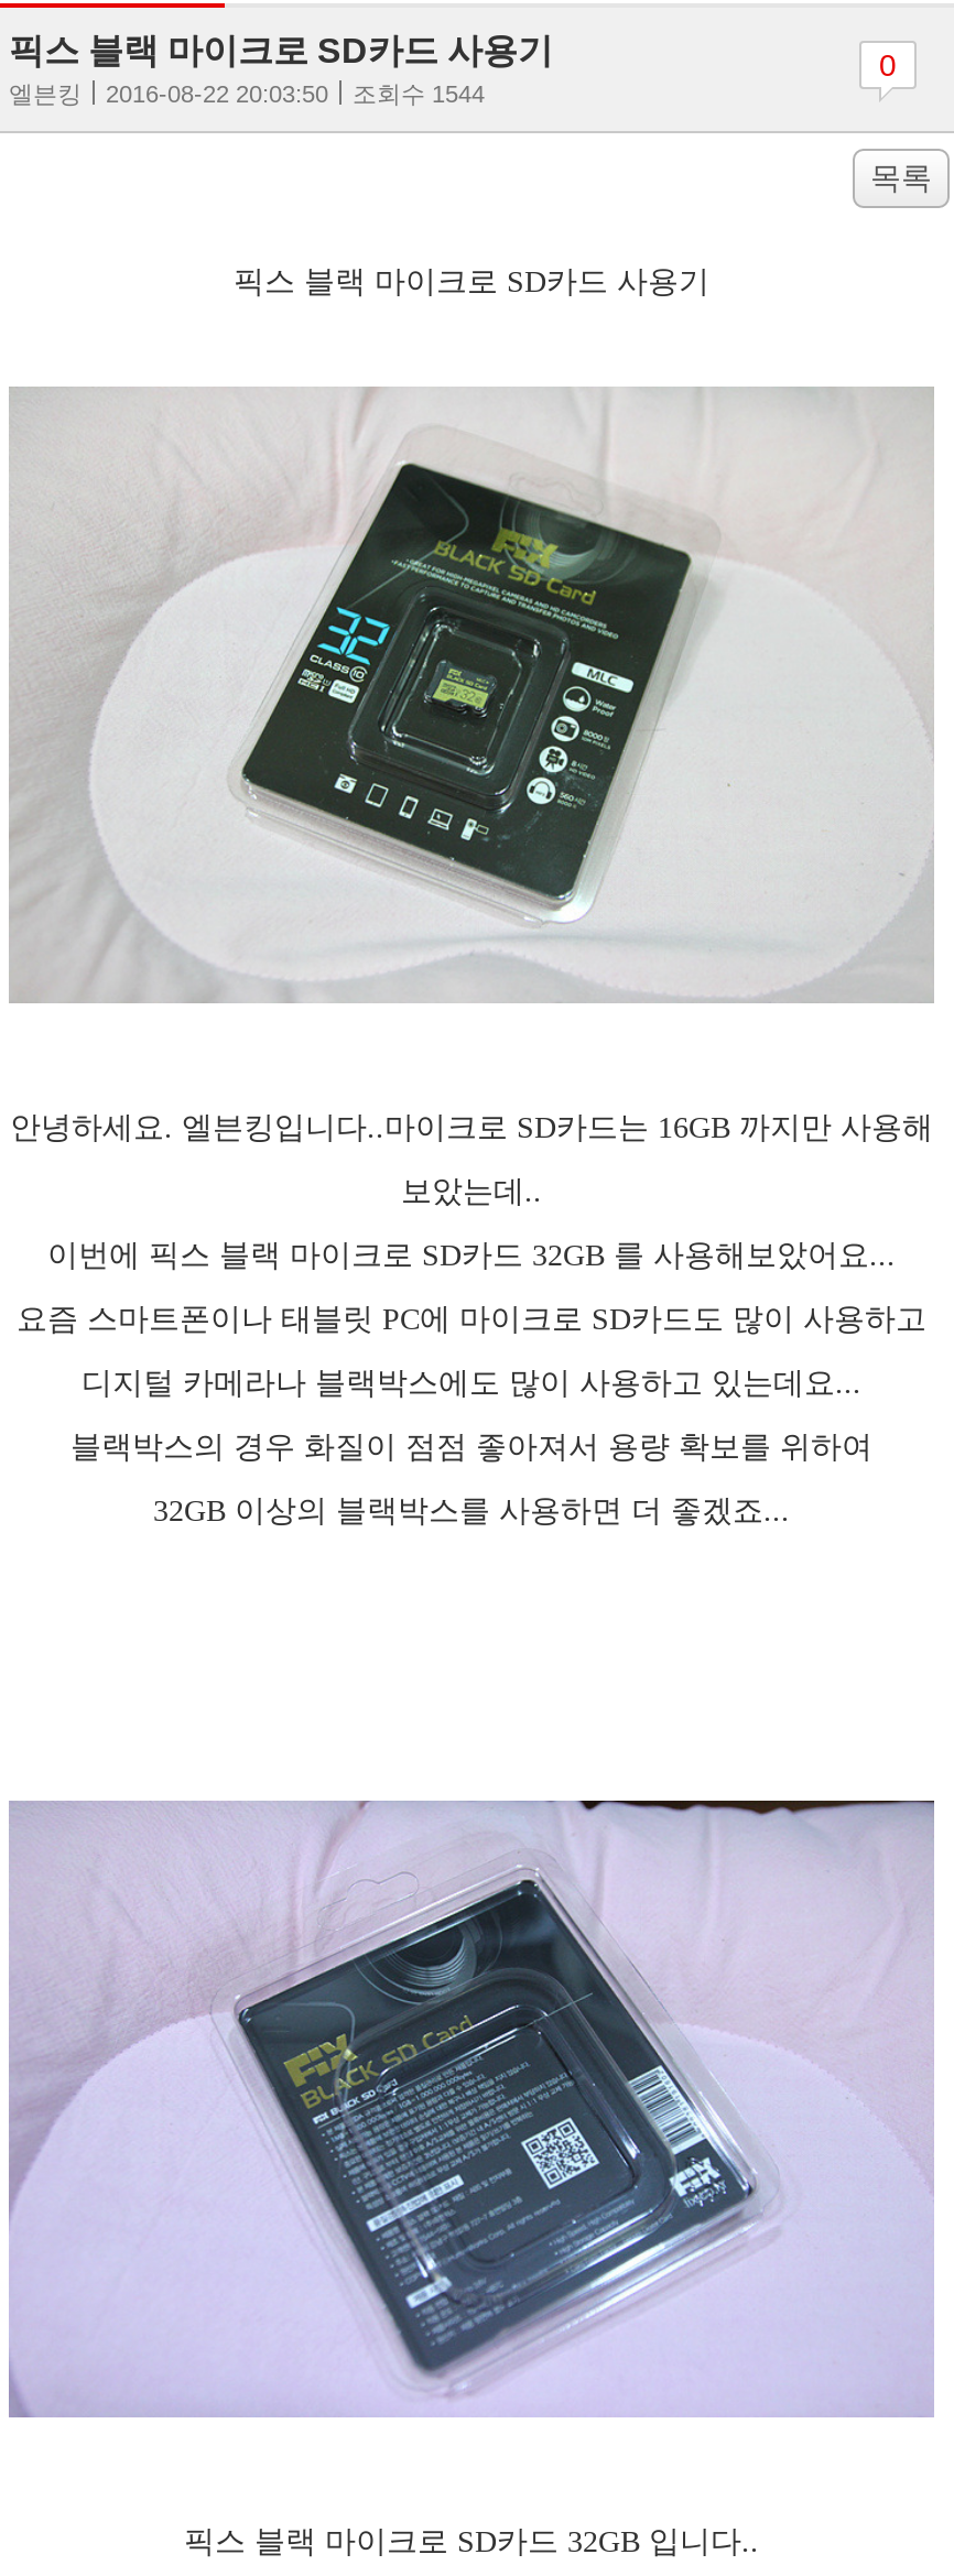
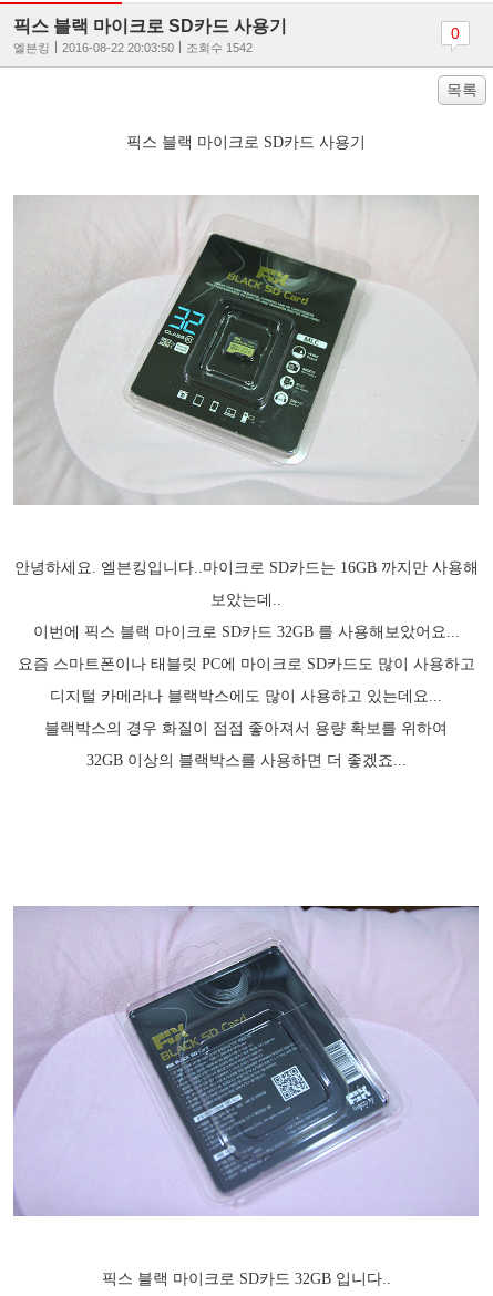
[9,80,485,107] 엘븐킹 2016-08-22 20:03:50 조회수 1544 -> [13,41,253,54] 엘븐킹 2016-08-22 20:03:50 조회수 1542

